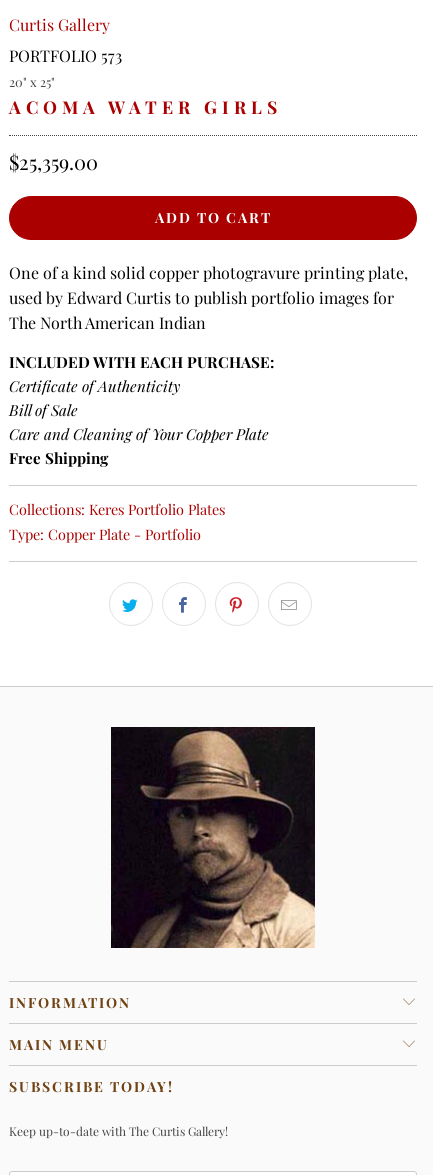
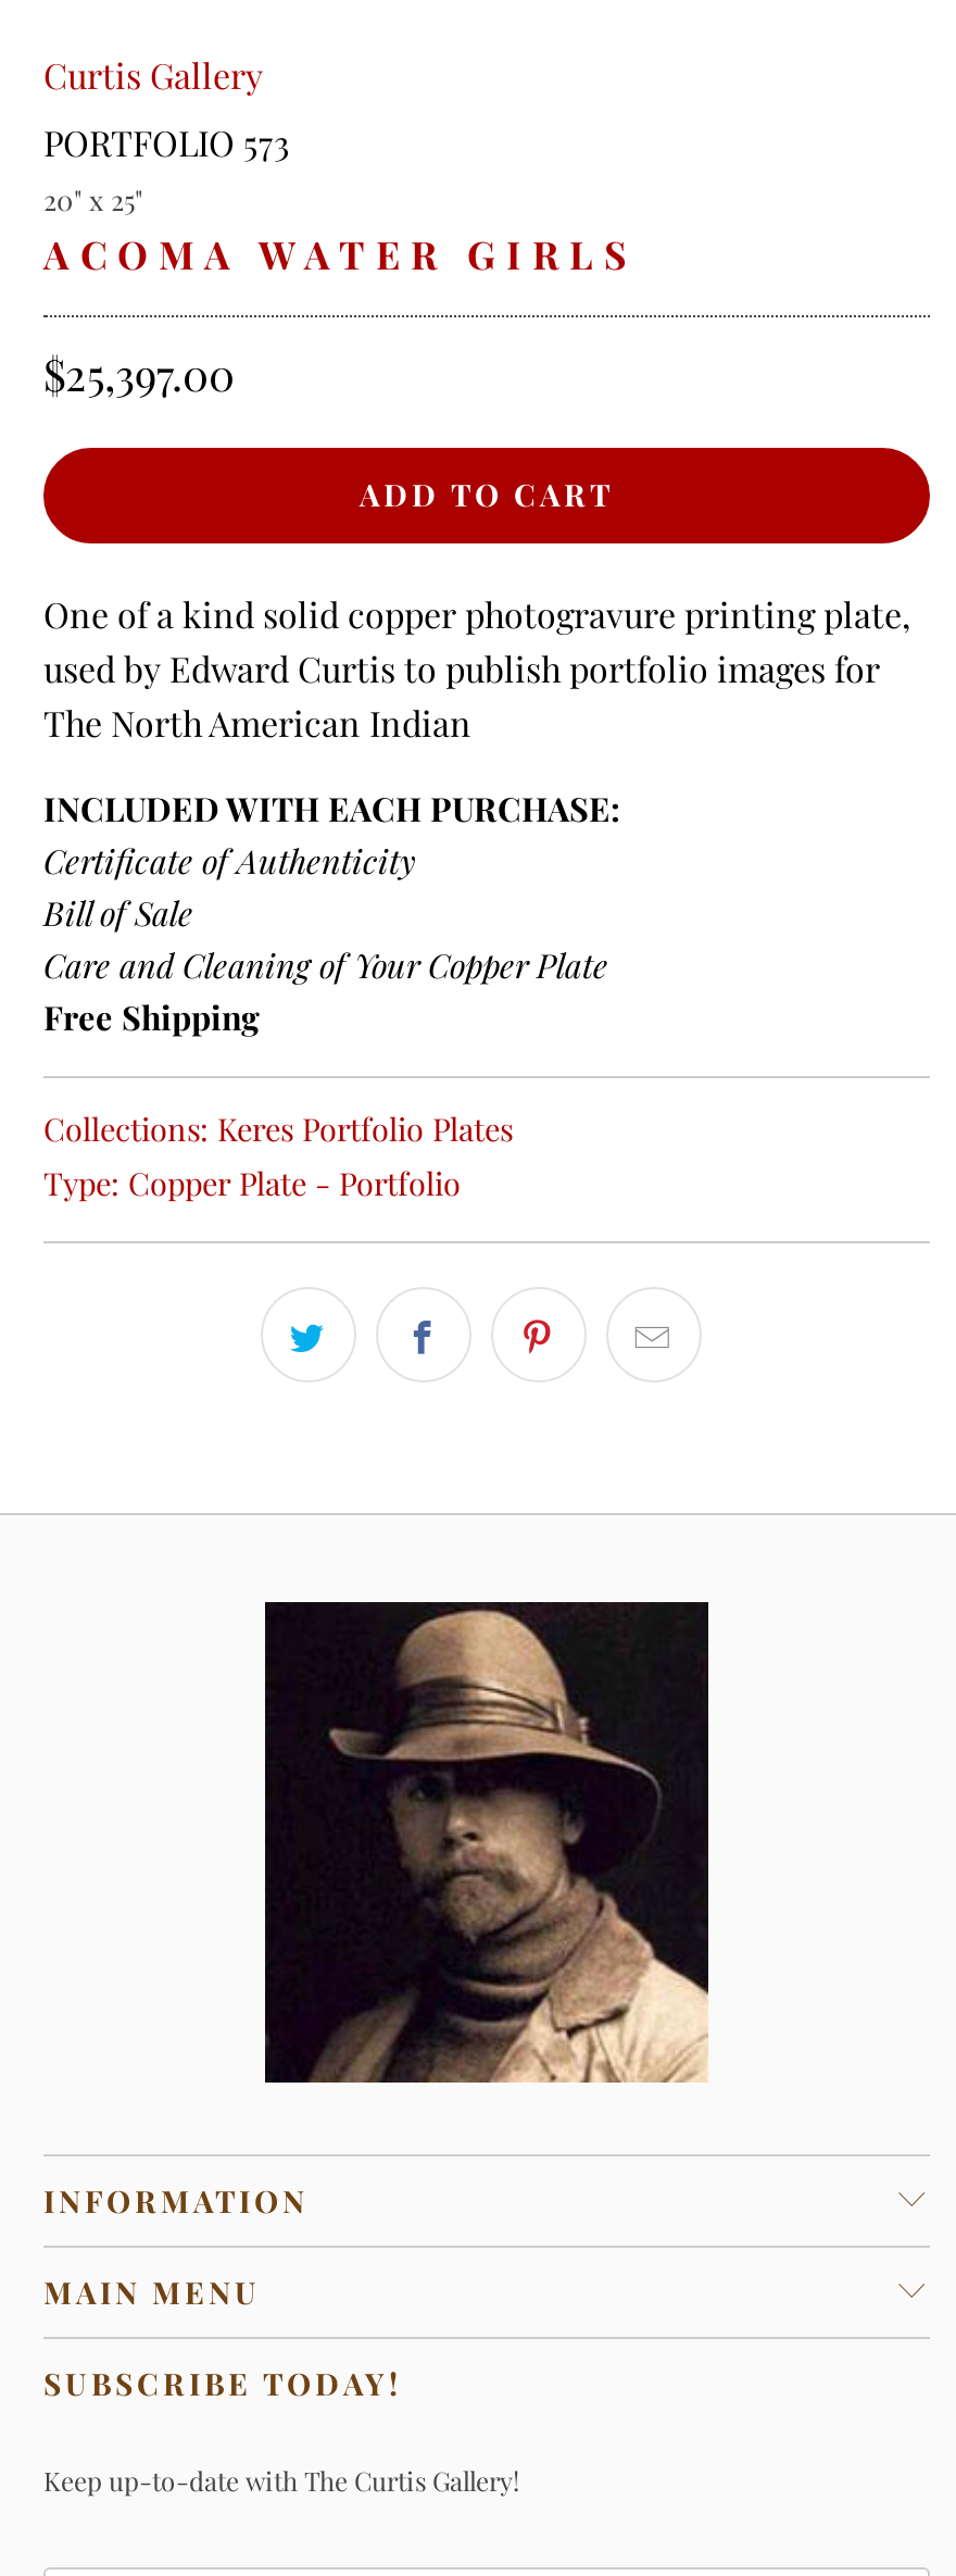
[9,148,98,175] $25,359.00 -> [43,343,235,402] $25,397.00

